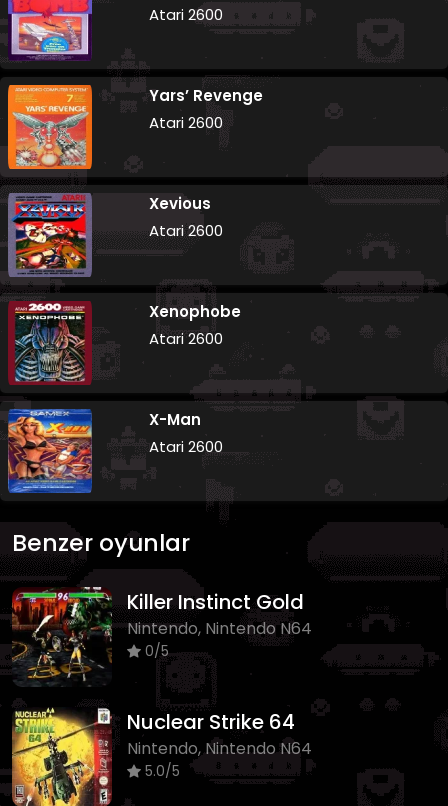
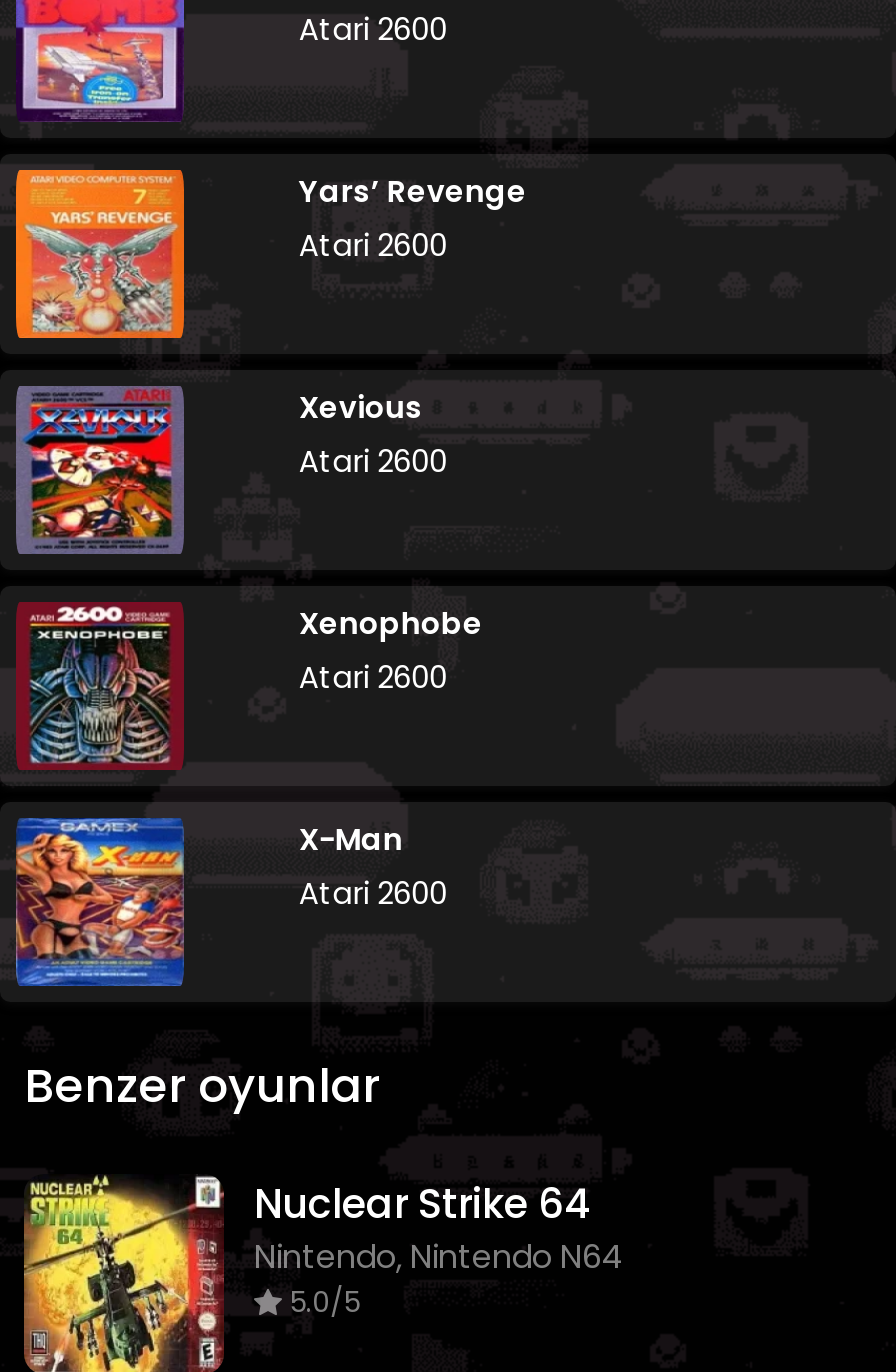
[12,585,312,687] [image] | Killer Instinct Gold | Nintendo, Nintendo N64 | 0/5 -> none

